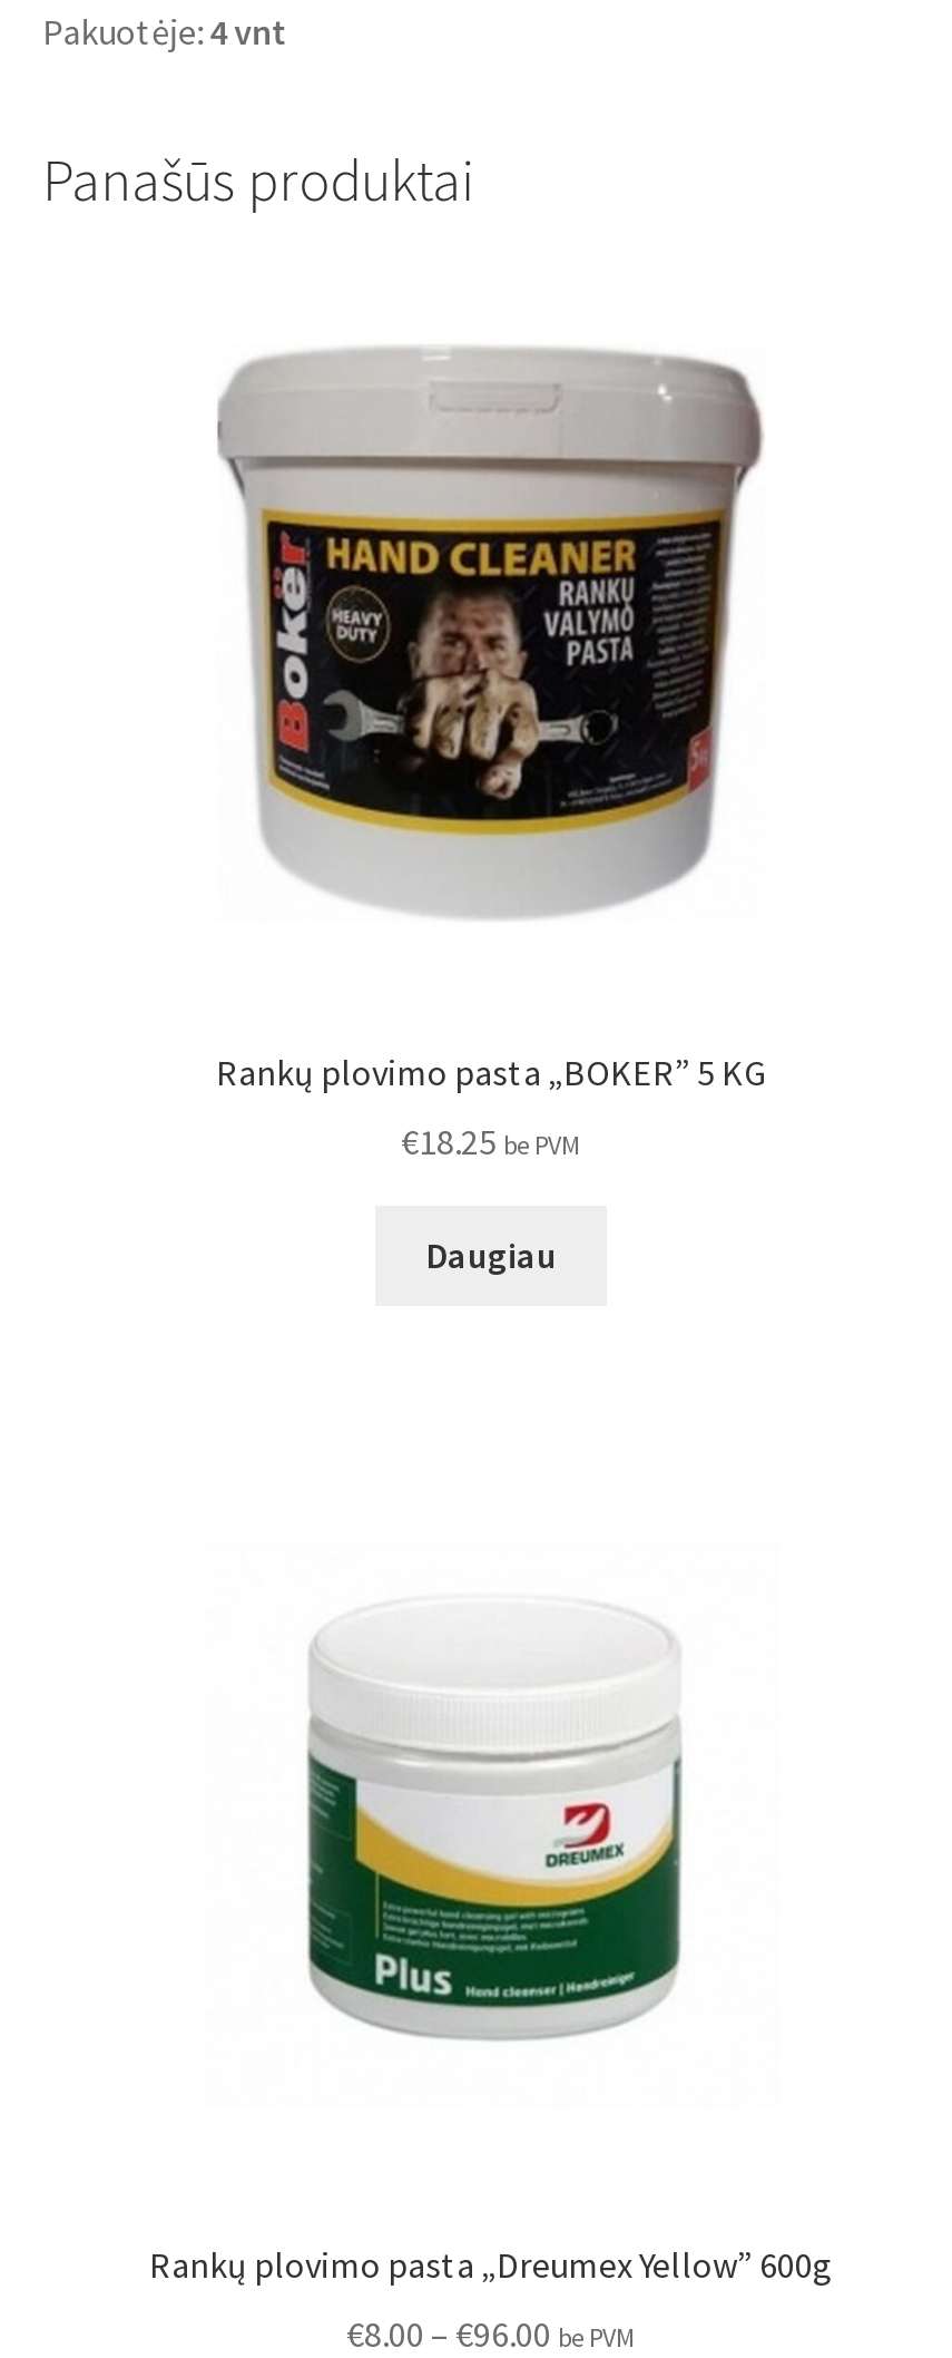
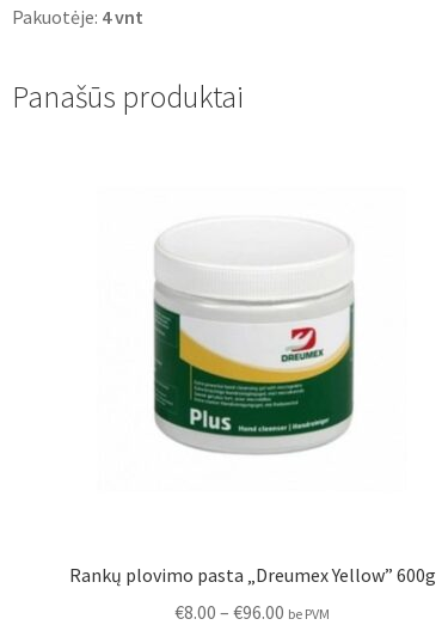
[215,345,765,918] [image] -> none
[216,1050,766,1277] Rankų plovimo pasta „BOKER” 5 KG | €18.25 be PVM | Daugiau -> none

